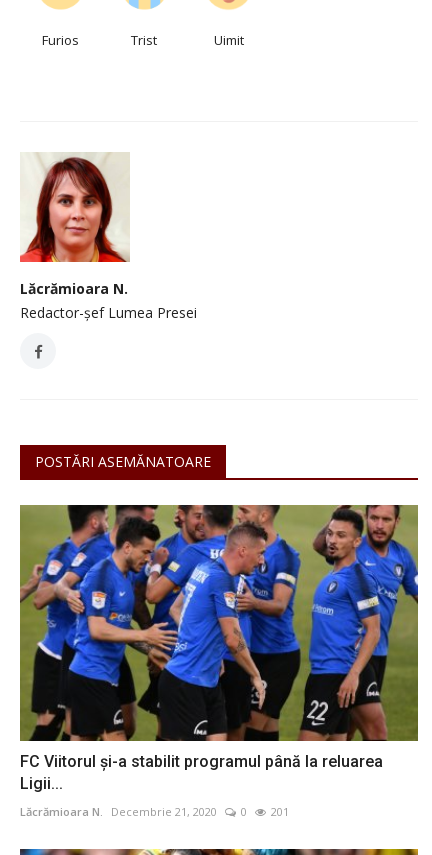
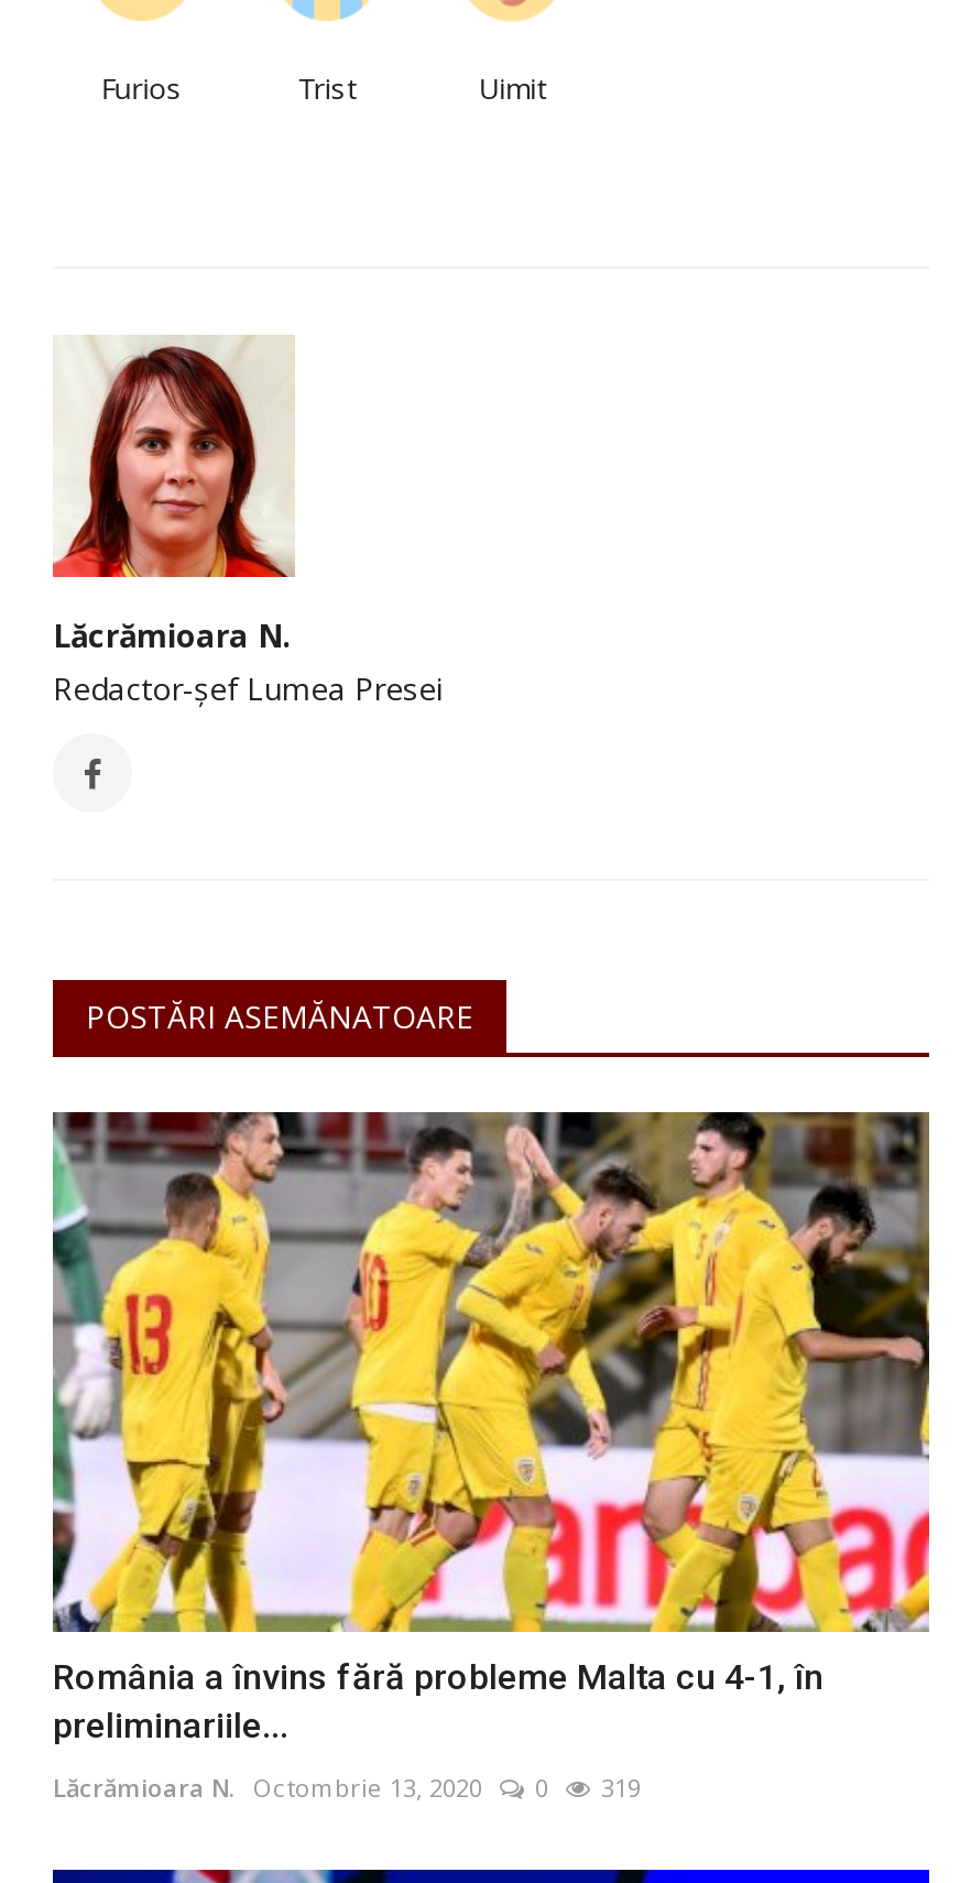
[19,504,419,793] [image] | FC Viitorul și-a stabilit programul până la reluarea | Ligii... -> [51,1110,931,1747] [image] | România a învins fără probleme Malta cu 4-1, în | preliminariile...
[20,804,217,819] Lăcrămioara N. Decembrie 21, 2020 -> [53,1772,482,1805] Lăcrămioara N. Octombrie 13, 2020
[271,804,289,819] 201 -> [601,1772,641,1805] 319

